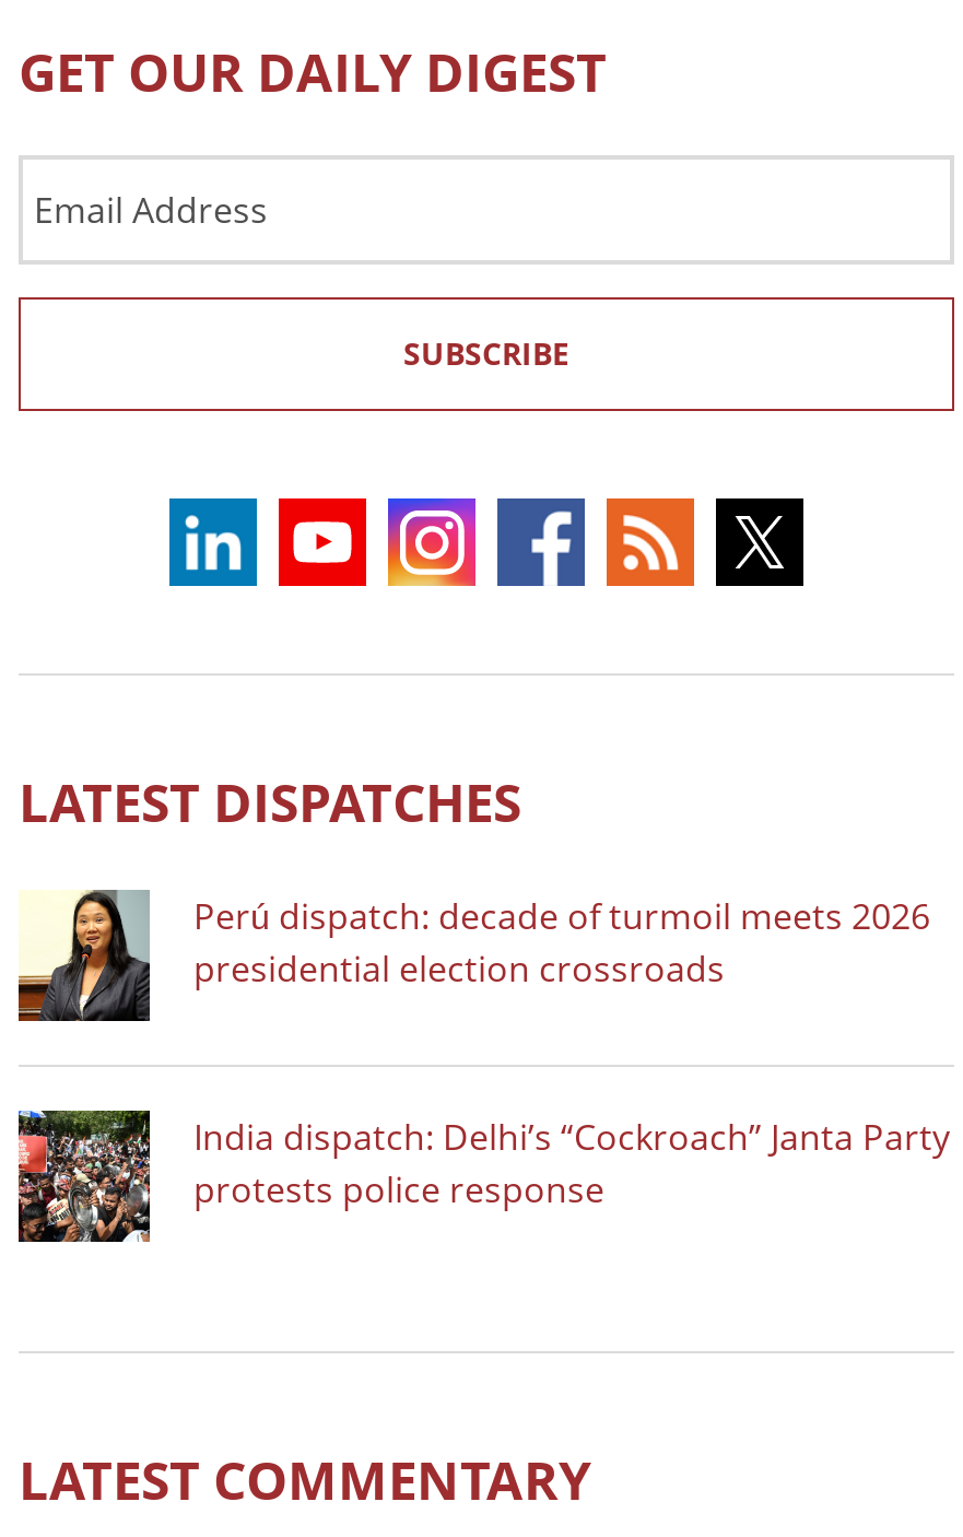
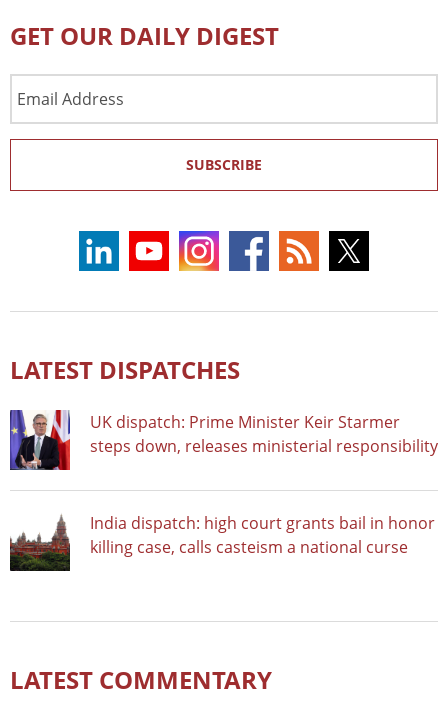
[16,888,930,1023] [image] | Perú dispatch: decade of turmoil meets 2026 | presidential election crossroads -> [9,409,438,471] [image] | UK dispatch: Prime Minister Keir Starmer | steps down, releases ministerial responsibility
[16,1108,950,1244] [image] | India dispatch: Delhi’s “Cockroach” Janta Party | protests police response -> [10,511,435,572] [image] | India dispatch: high court grants bail in honor | killing case, calls casteism a national curse

